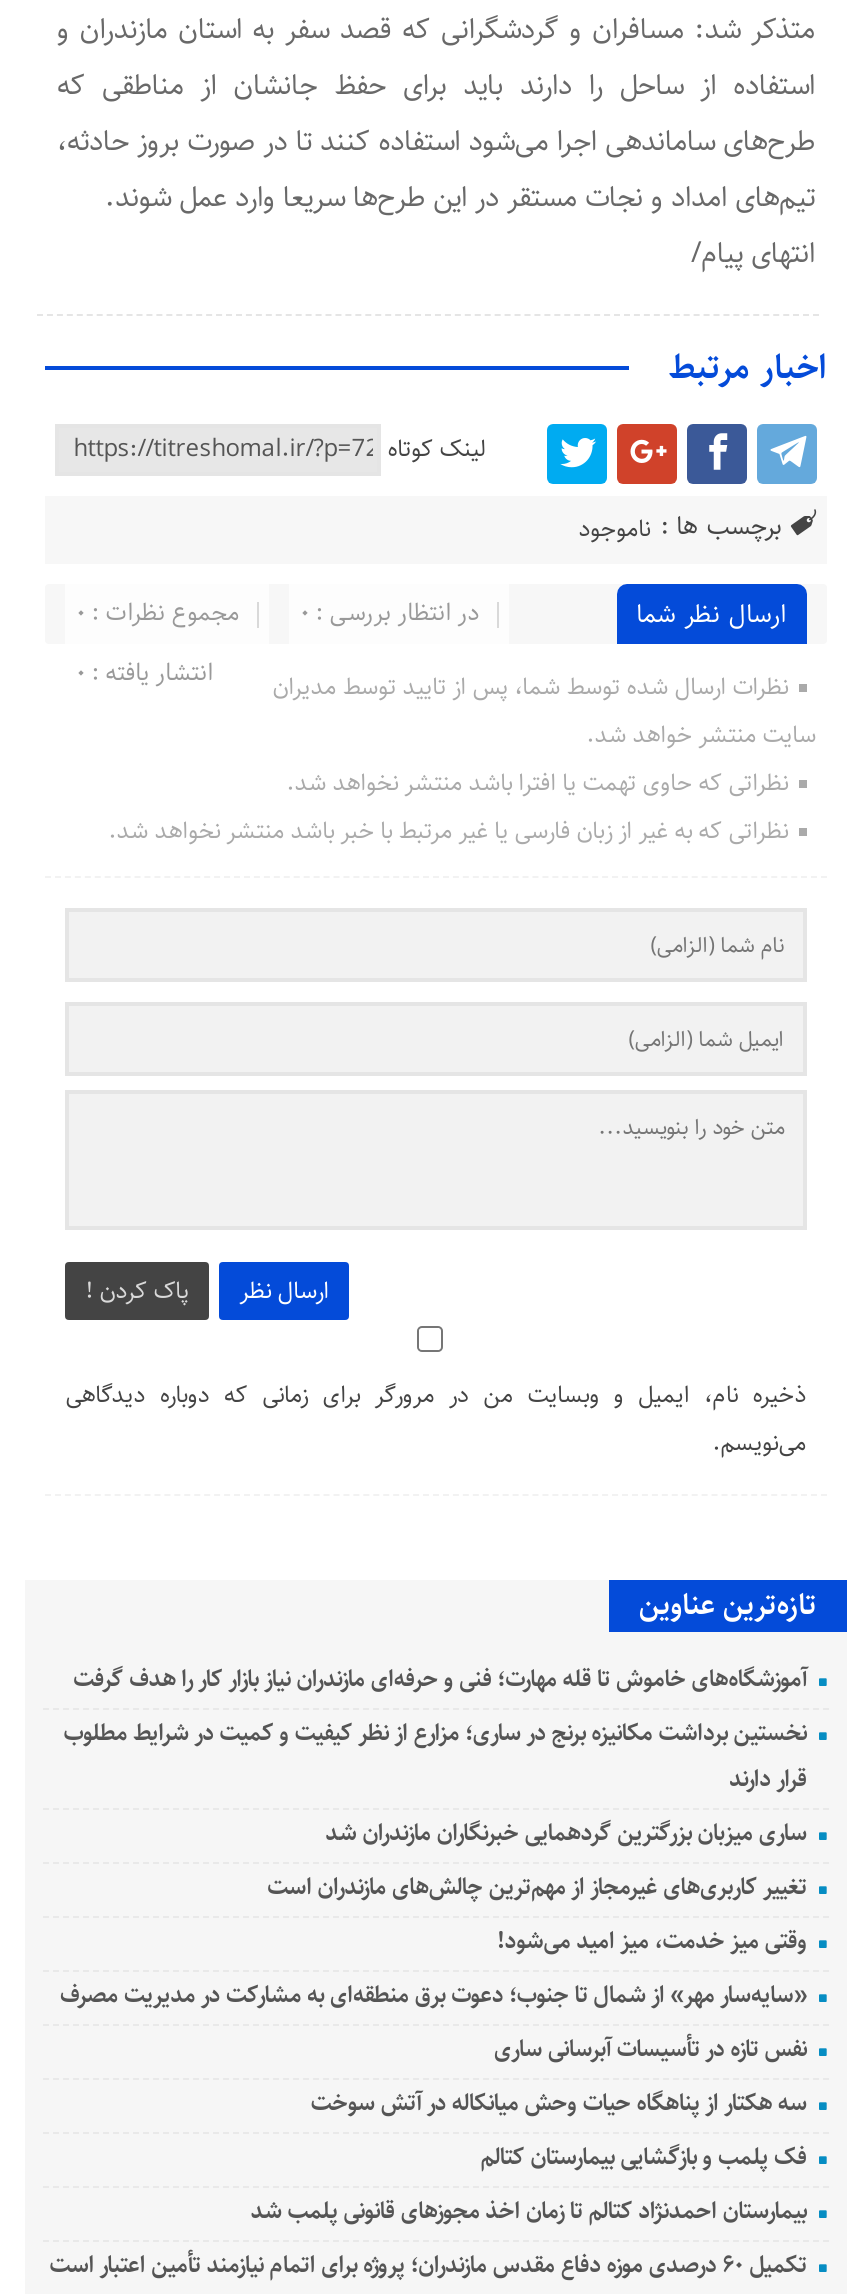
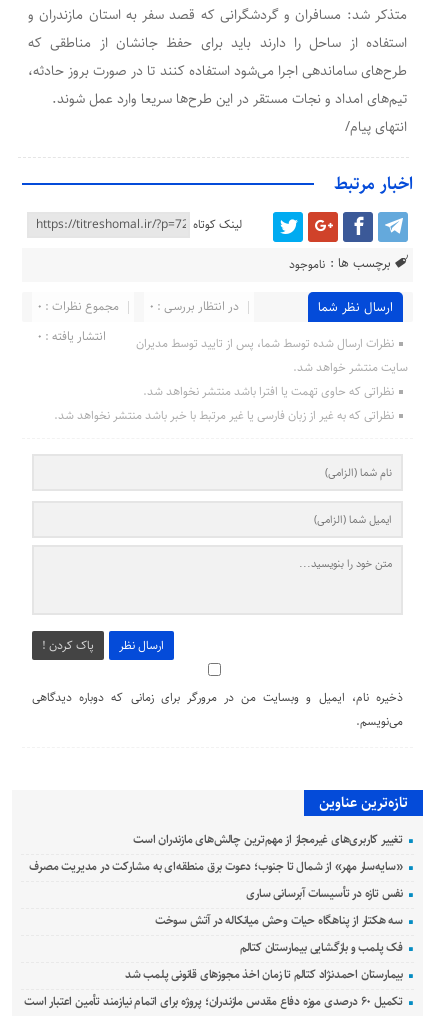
[63,1660,807,1852] آموزشگاه‌های خاموش تا قله مهارت؛ فنی و حرفه‌ای مازندران نیاز بازار کار را هدف گرفت | نخستین برداشت مکانیزه برنج در ساری؛ مزارع از نظر کیفیت و کمیت در شرایط مطلوب | قرار دارند | ساری میزبان بزرگترین گردهمایی خبرنگاران مازندران شد -> none
[497,1922,807,1960] وقتی میز خدمت، میز امید می‌شود! -> none

